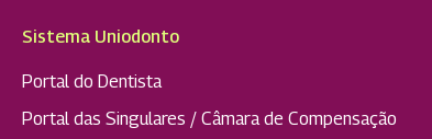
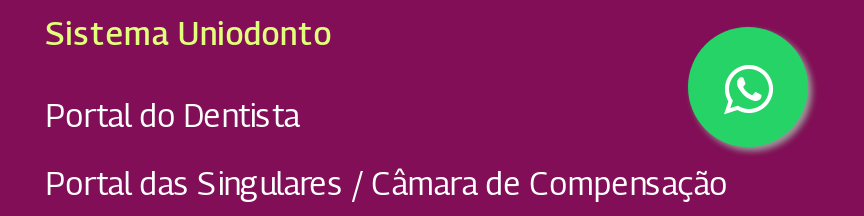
none -> [686,25,816,155] [image]

